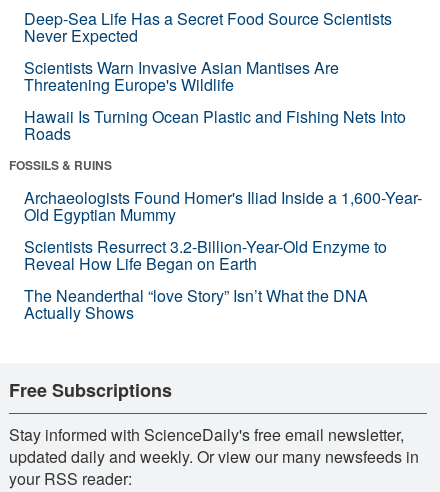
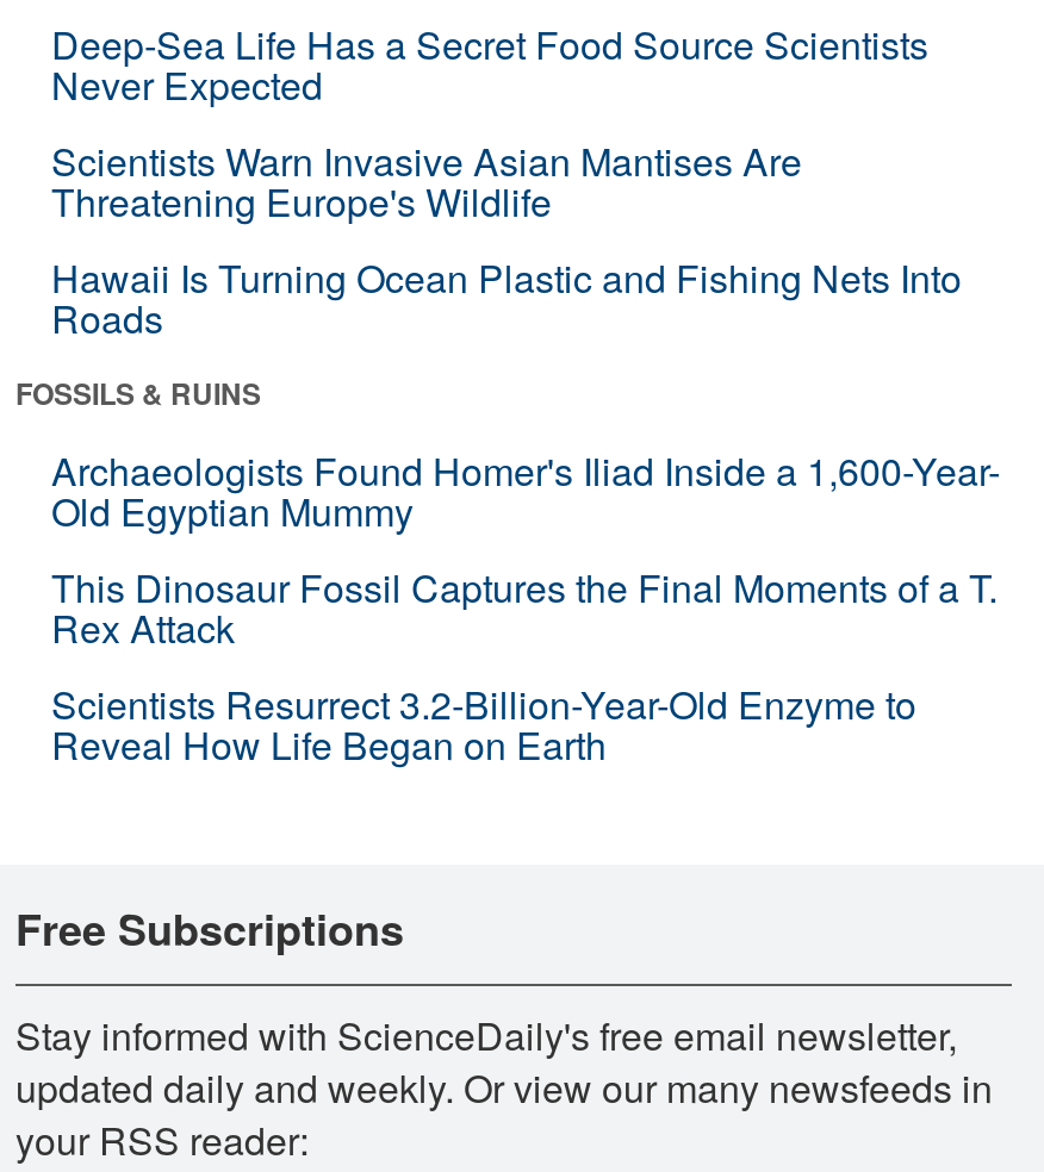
none -> [51,559,998,655] This Dinosaur Fossil Captures the Final Moments of a T. | Rex Attack
moved [24,235,387,275] -> [51,676,916,771]: Scientists Resurrect 3.2-Billion-Year-Old Enzyme to | Reveal How Life Began on Earth
[24,284,368,324] The Neanderthal “love Story” Isn’t What the DNA | Actually Shows -> none

